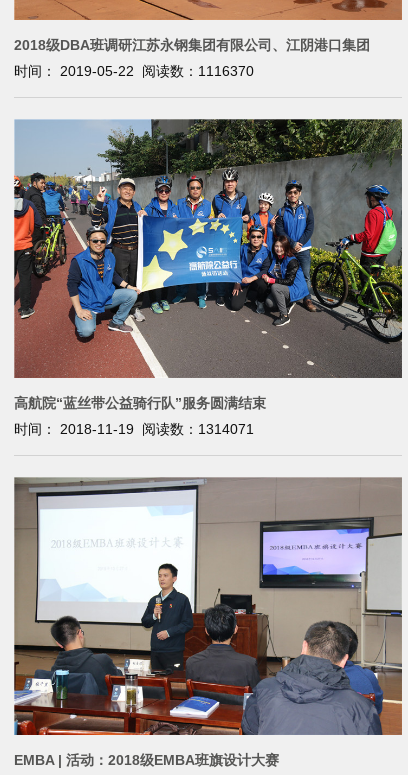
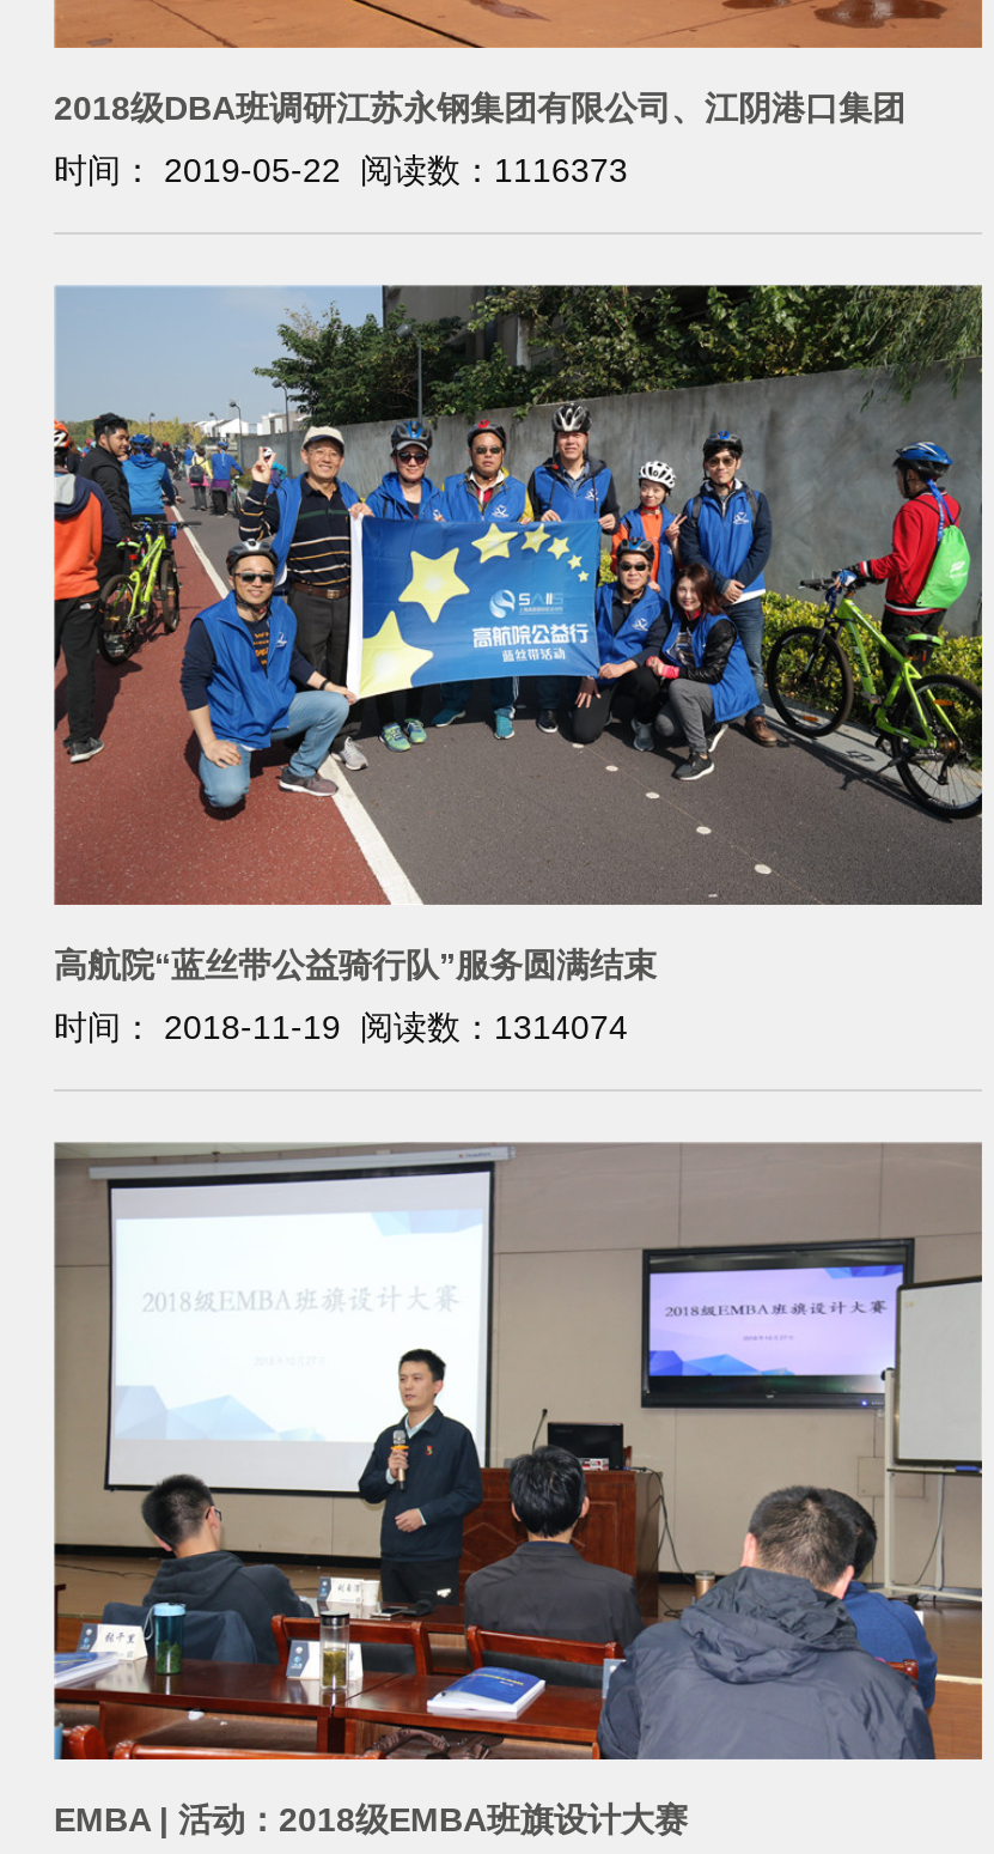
[14,63,254,79] 时间： 2019-05-22 阅读数：1116370 -> [54,152,628,190] 时间： 2019-05-22 阅读数：1116373
[14,421,254,437] 时间： 2018-11-19 阅读数：1314071 -> [54,1008,628,1046] 时间： 2018-11-19 阅读数：1314074

